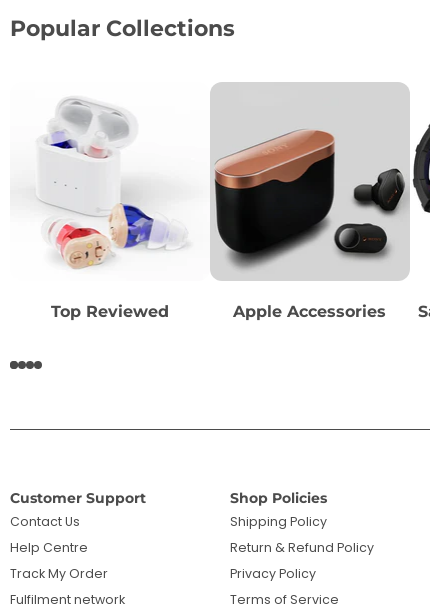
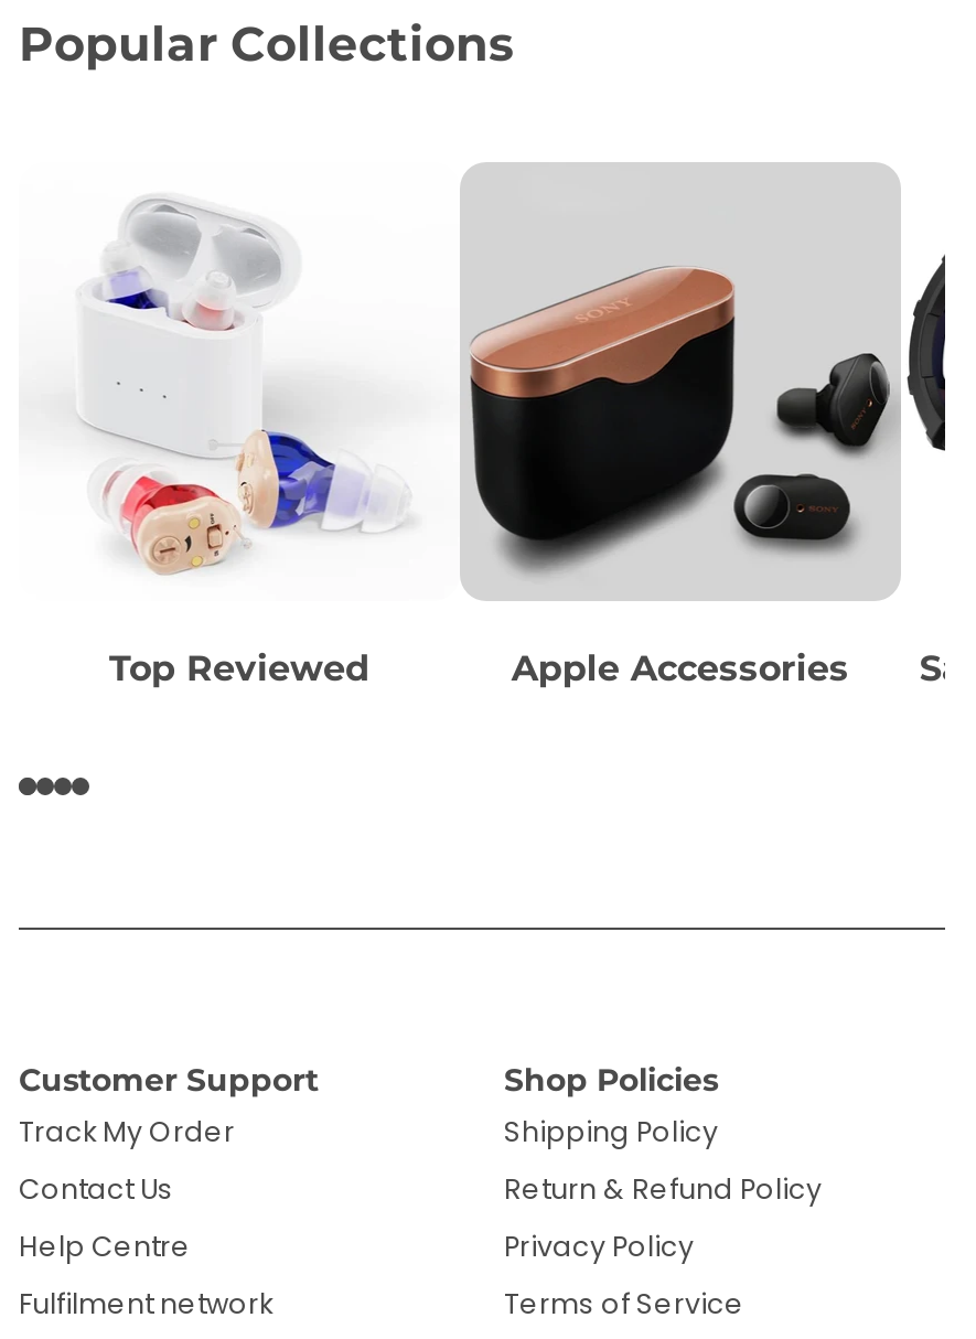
moved [10,513,88,556] -> [19,1171,191,1266]: Contact Us | Help Centre
moved [10,565,108,582] -> [19,1114,235,1151]: Track My Order

